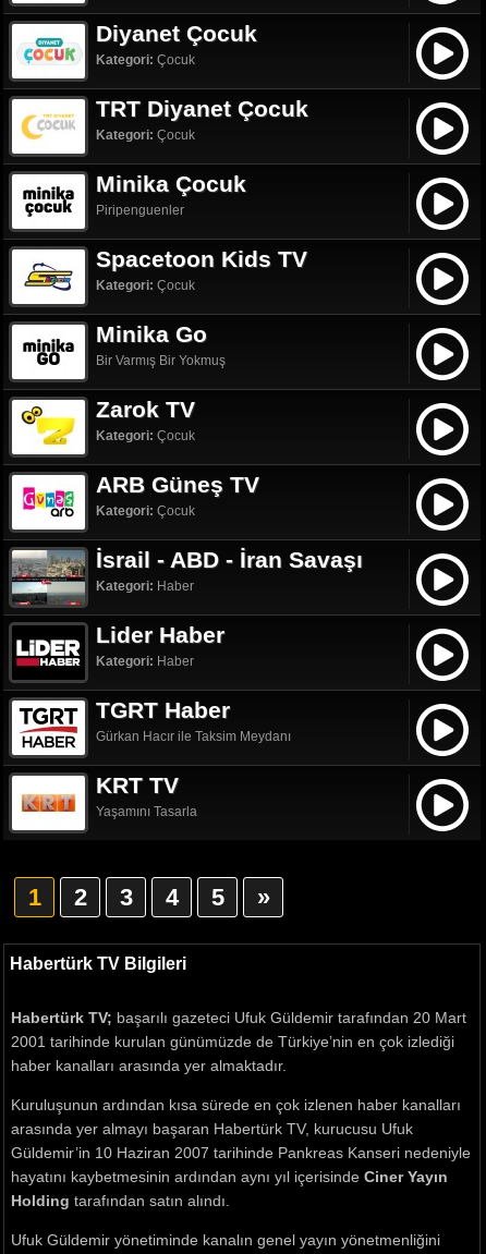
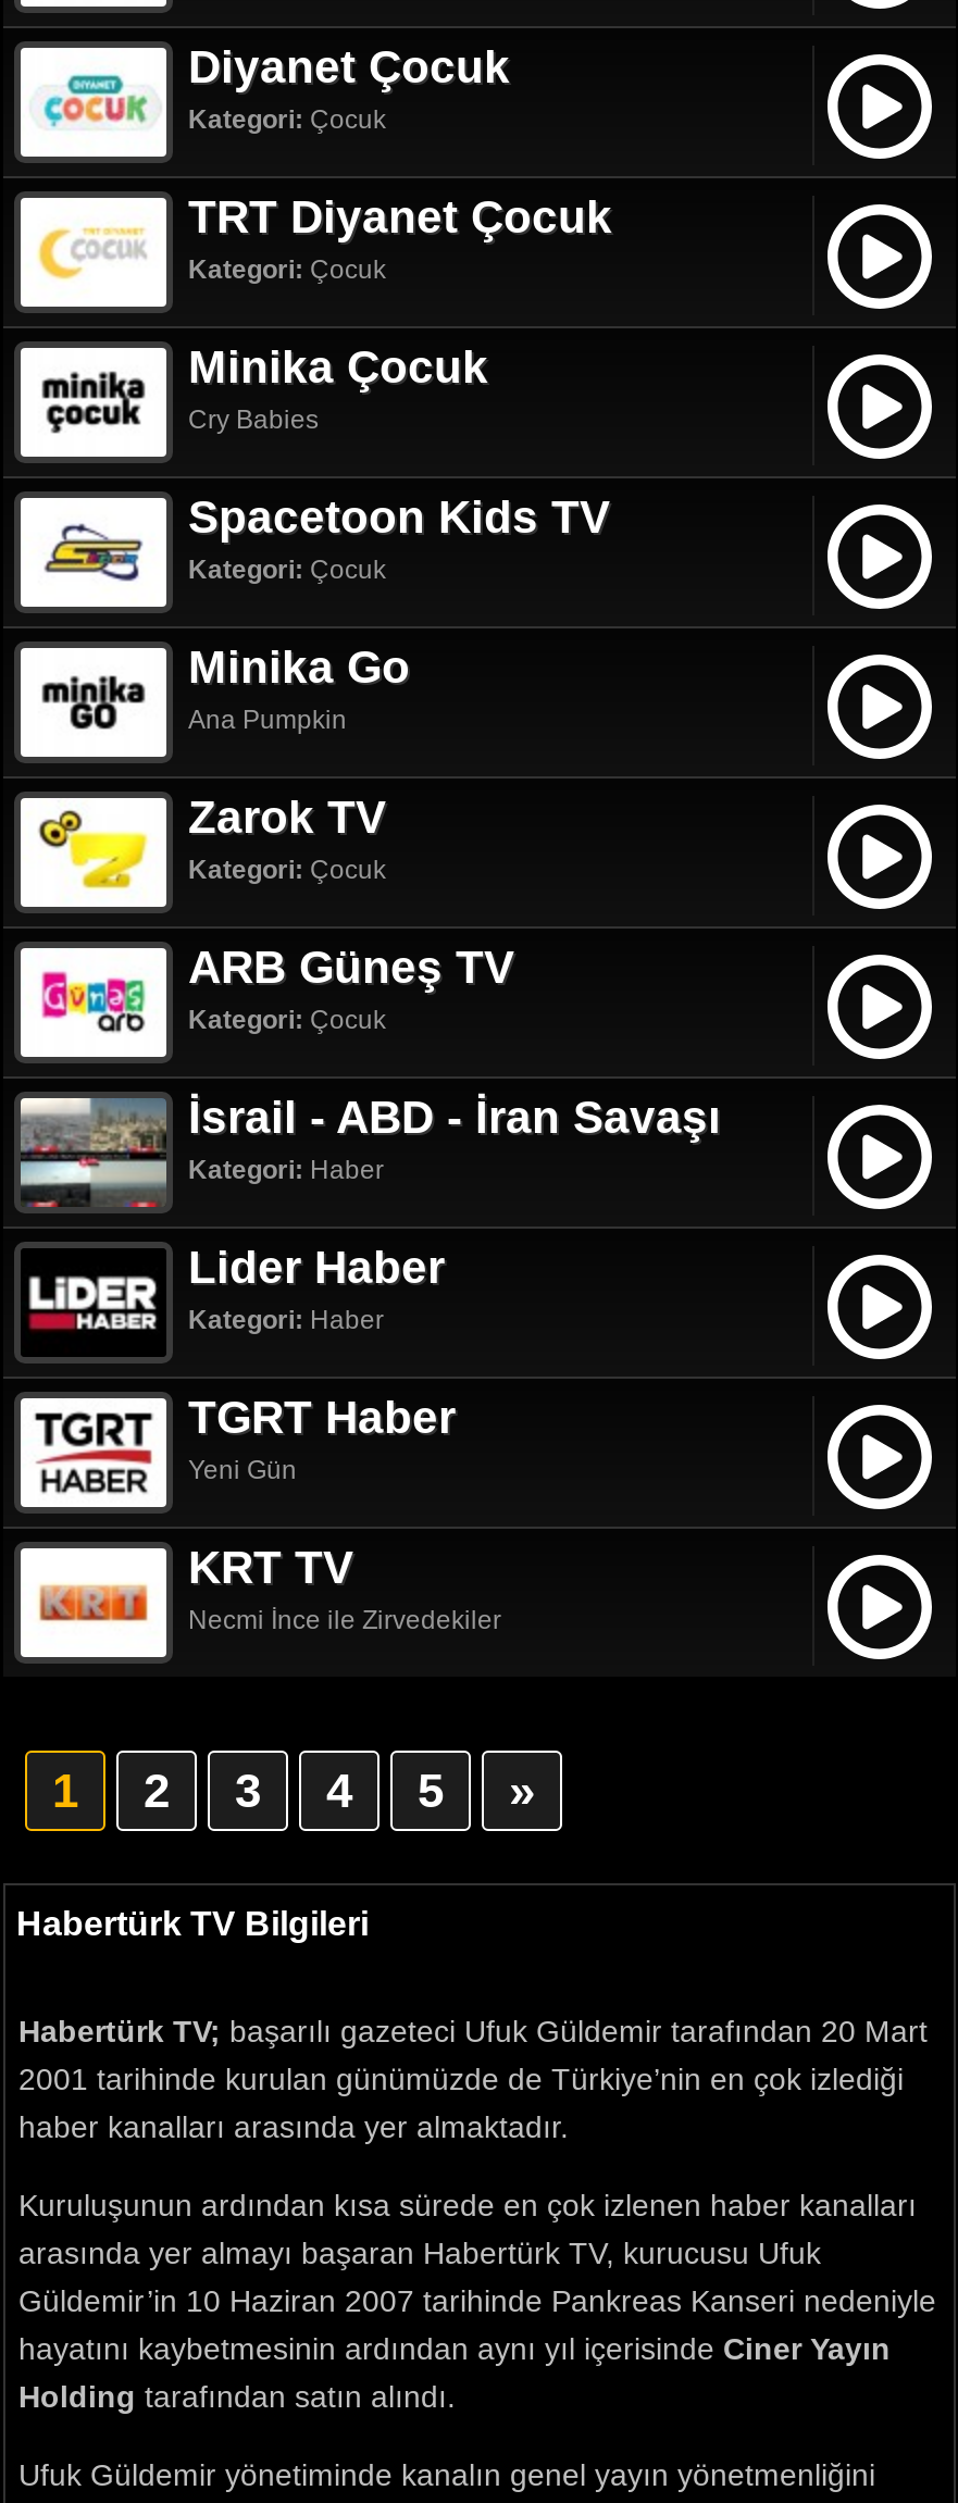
[96,203,184,218] Piripenguenler -> [188,404,319,435] Cry Babies
[96,353,226,368] Bir Varmış Bir Yokmuş -> [188,705,347,735] Ana Pumpkin
[96,729,291,744] Gürkan Hacır ile Taksim Meydanı -> [188,1455,297,1485] Yeni Gün
[96,804,197,819] Yaşamını Tasarla -> [188,1605,501,1635] Necmi İnce ile Zirvedekiler

